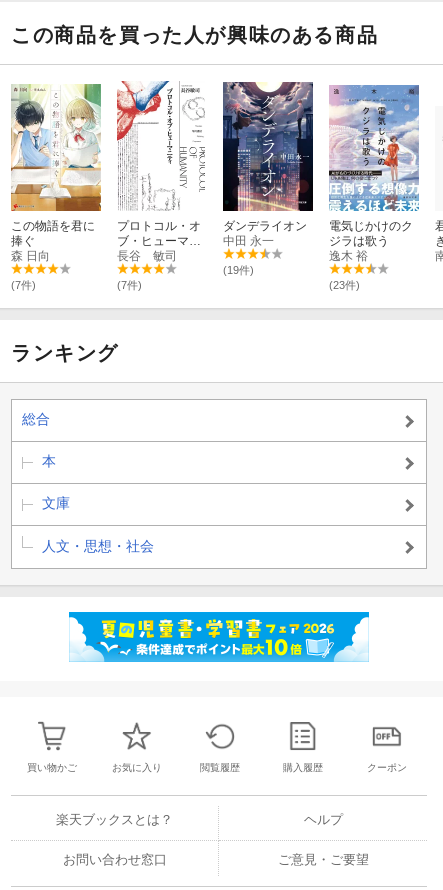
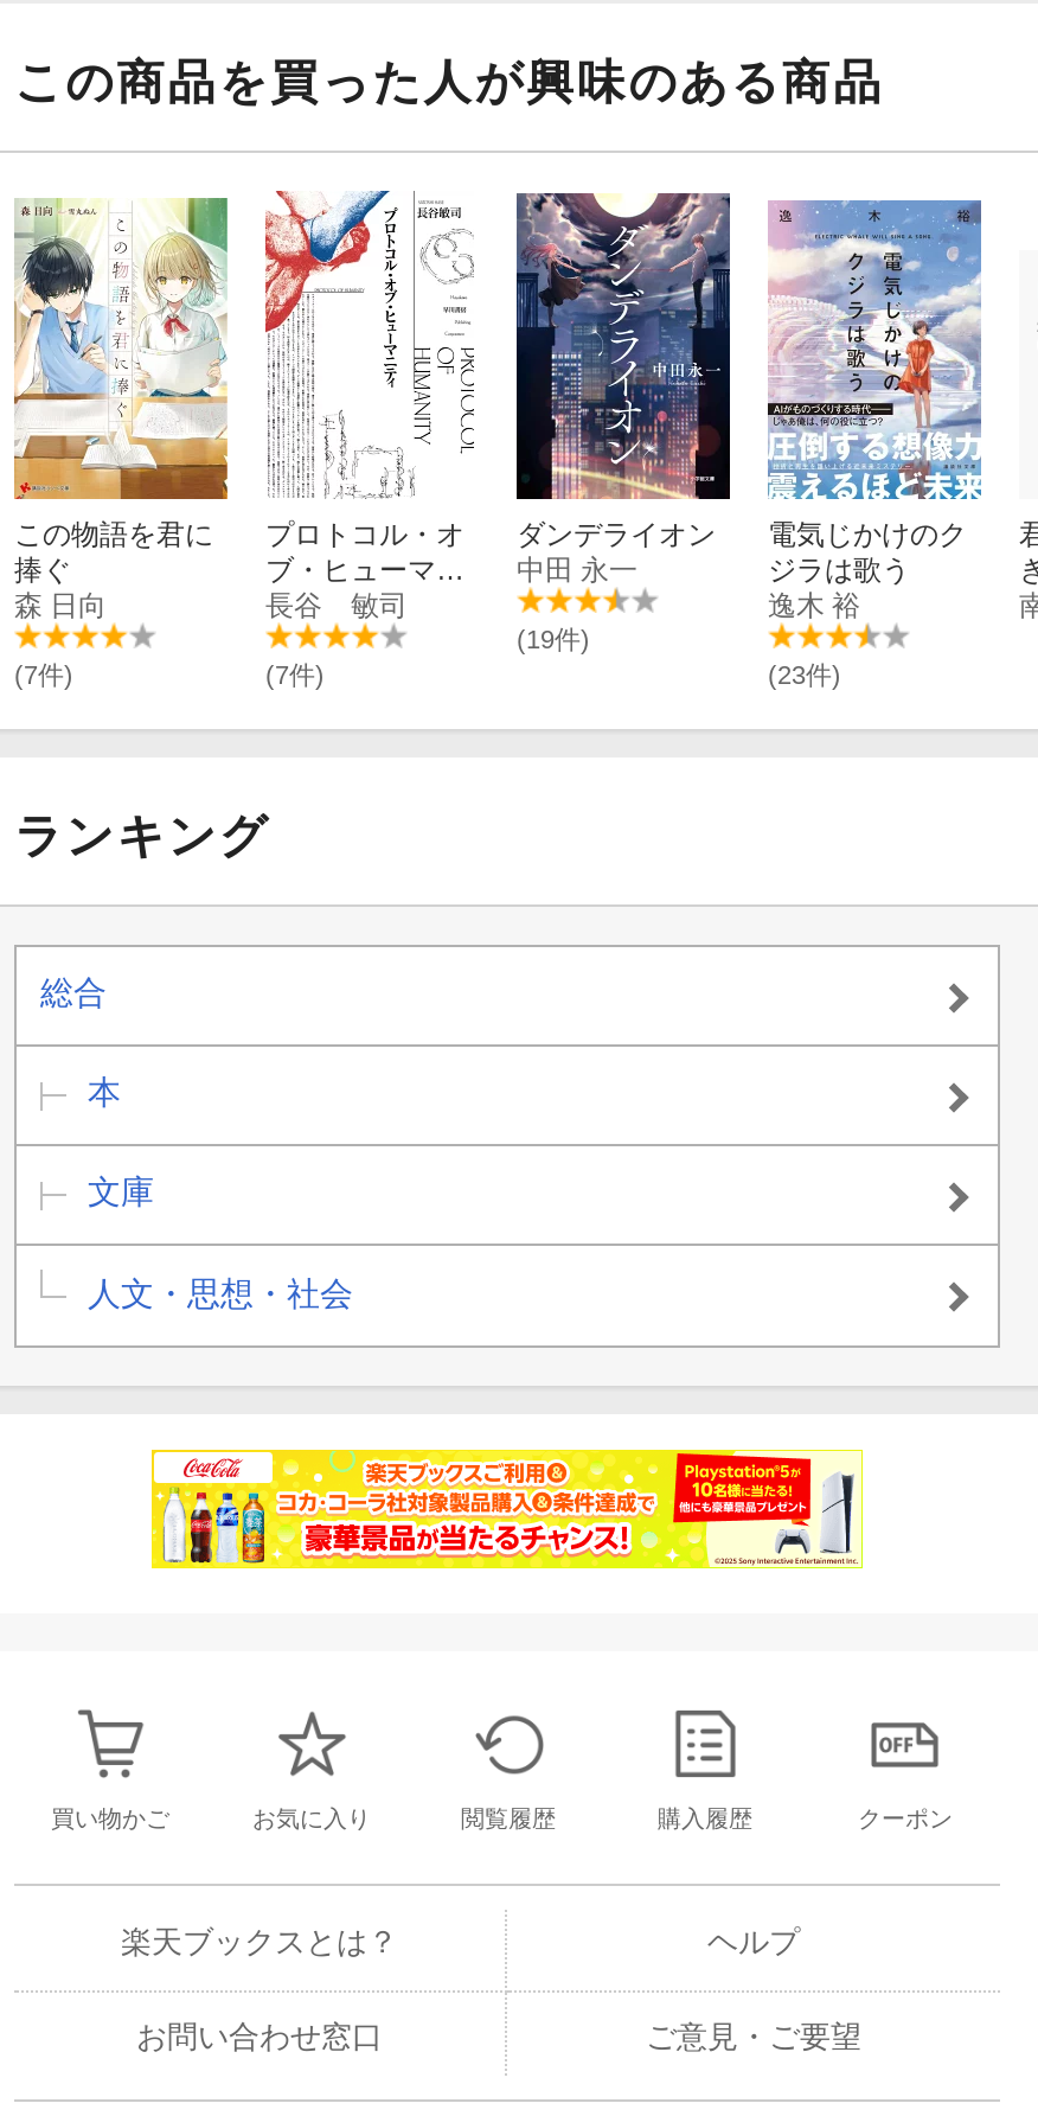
[68,611,370,663] [image] -> [149,1447,865,1571] [image]

